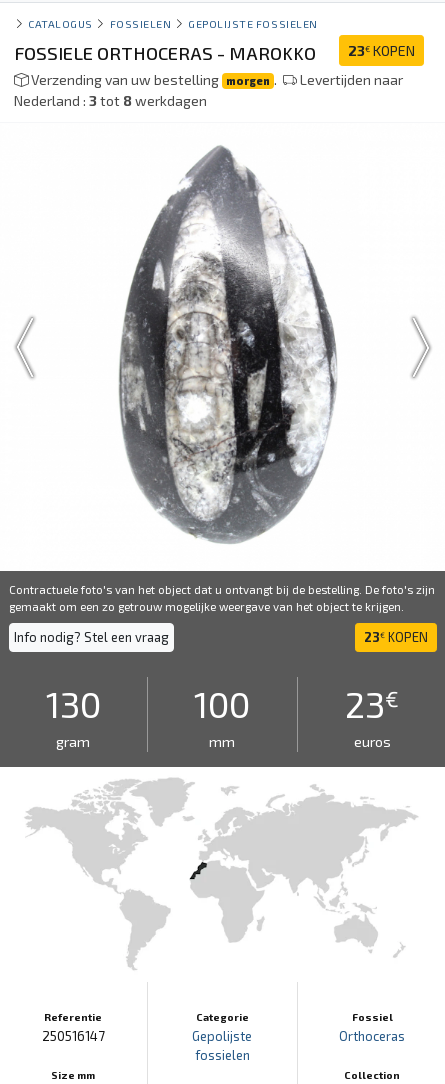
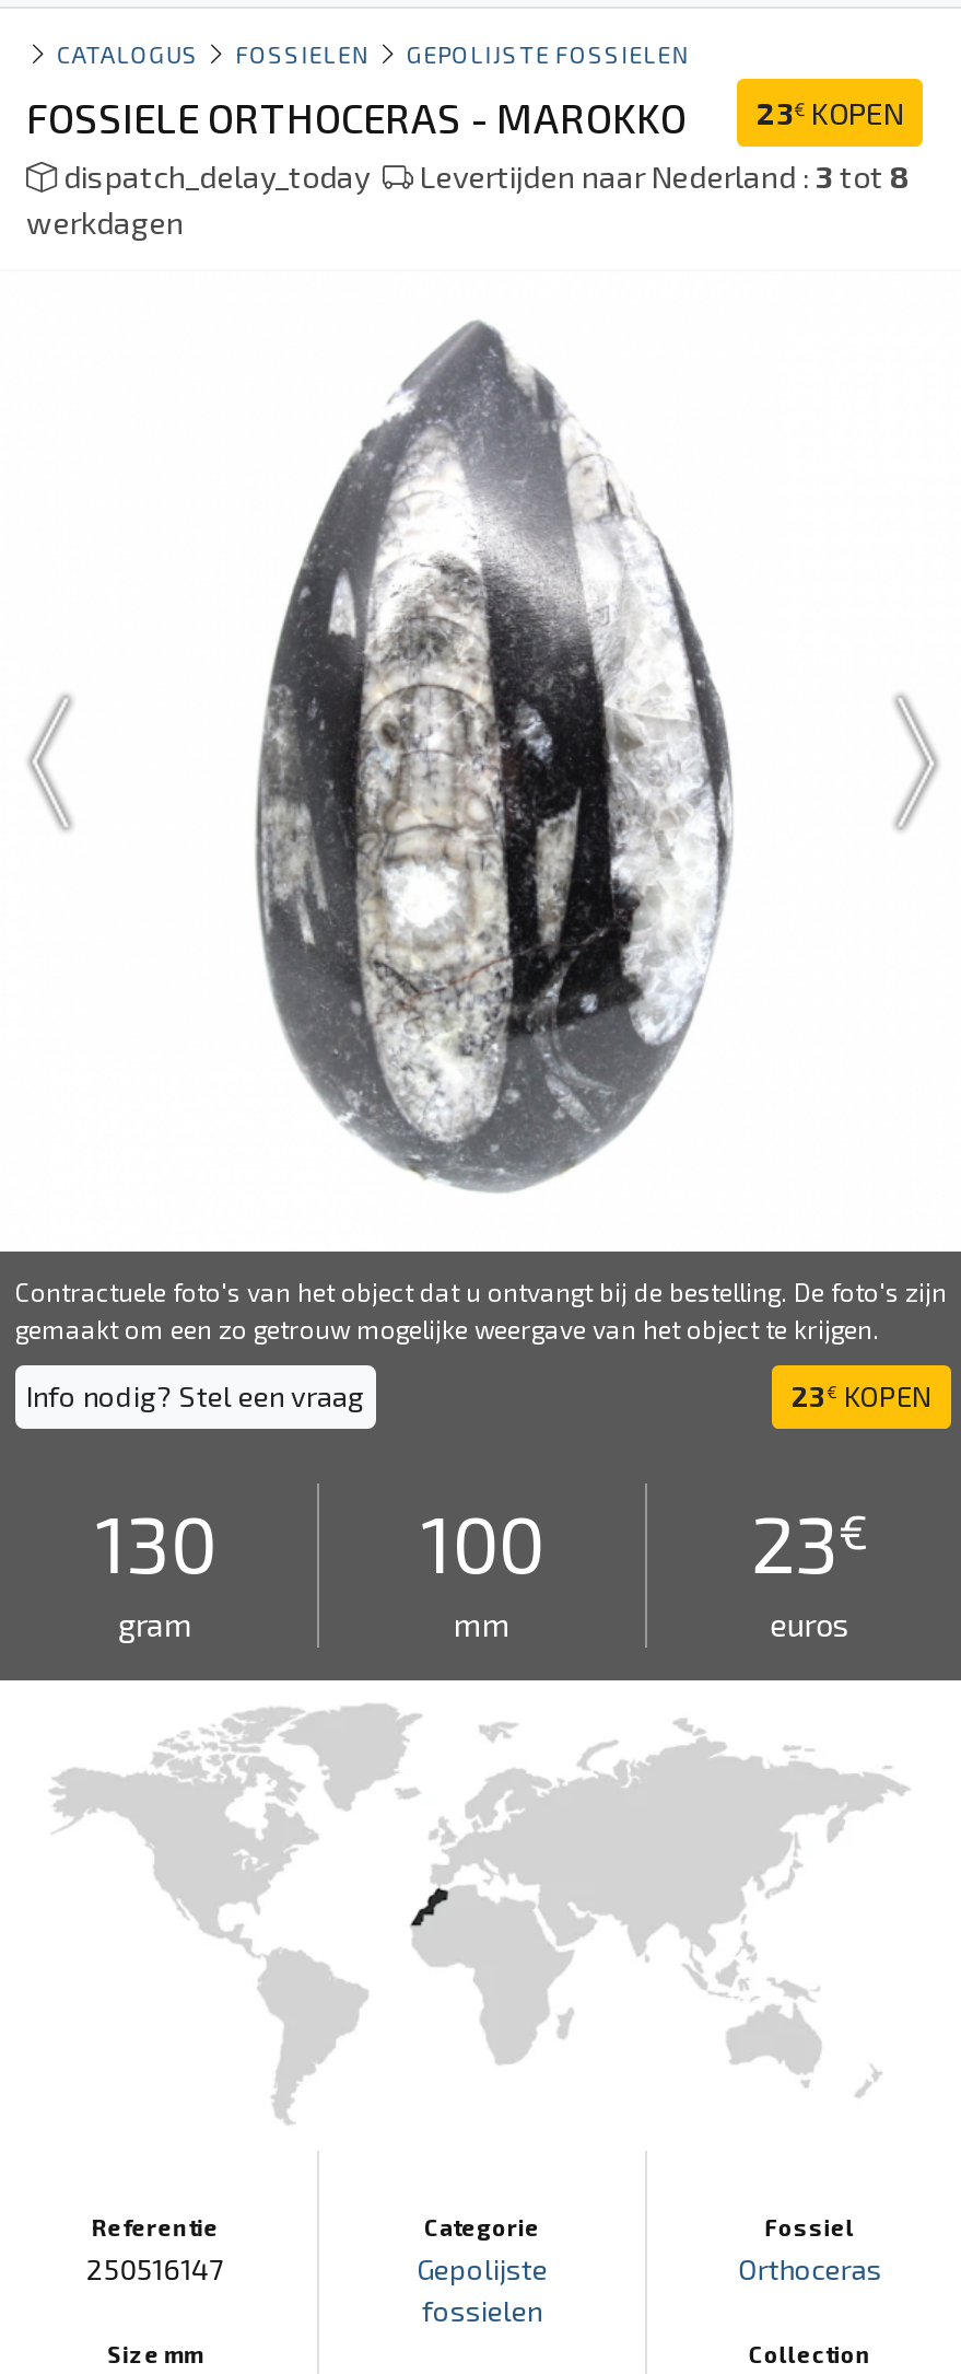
[14,71,403,109] Verzending van uw bestelling morgen . | Levertijden naar | Nederland : 3 tot 8 werkdagen -> [26,158,910,241] dispatch_delay_today | Levertijden naar Nederland : 3 tot 8 | werkdagen

